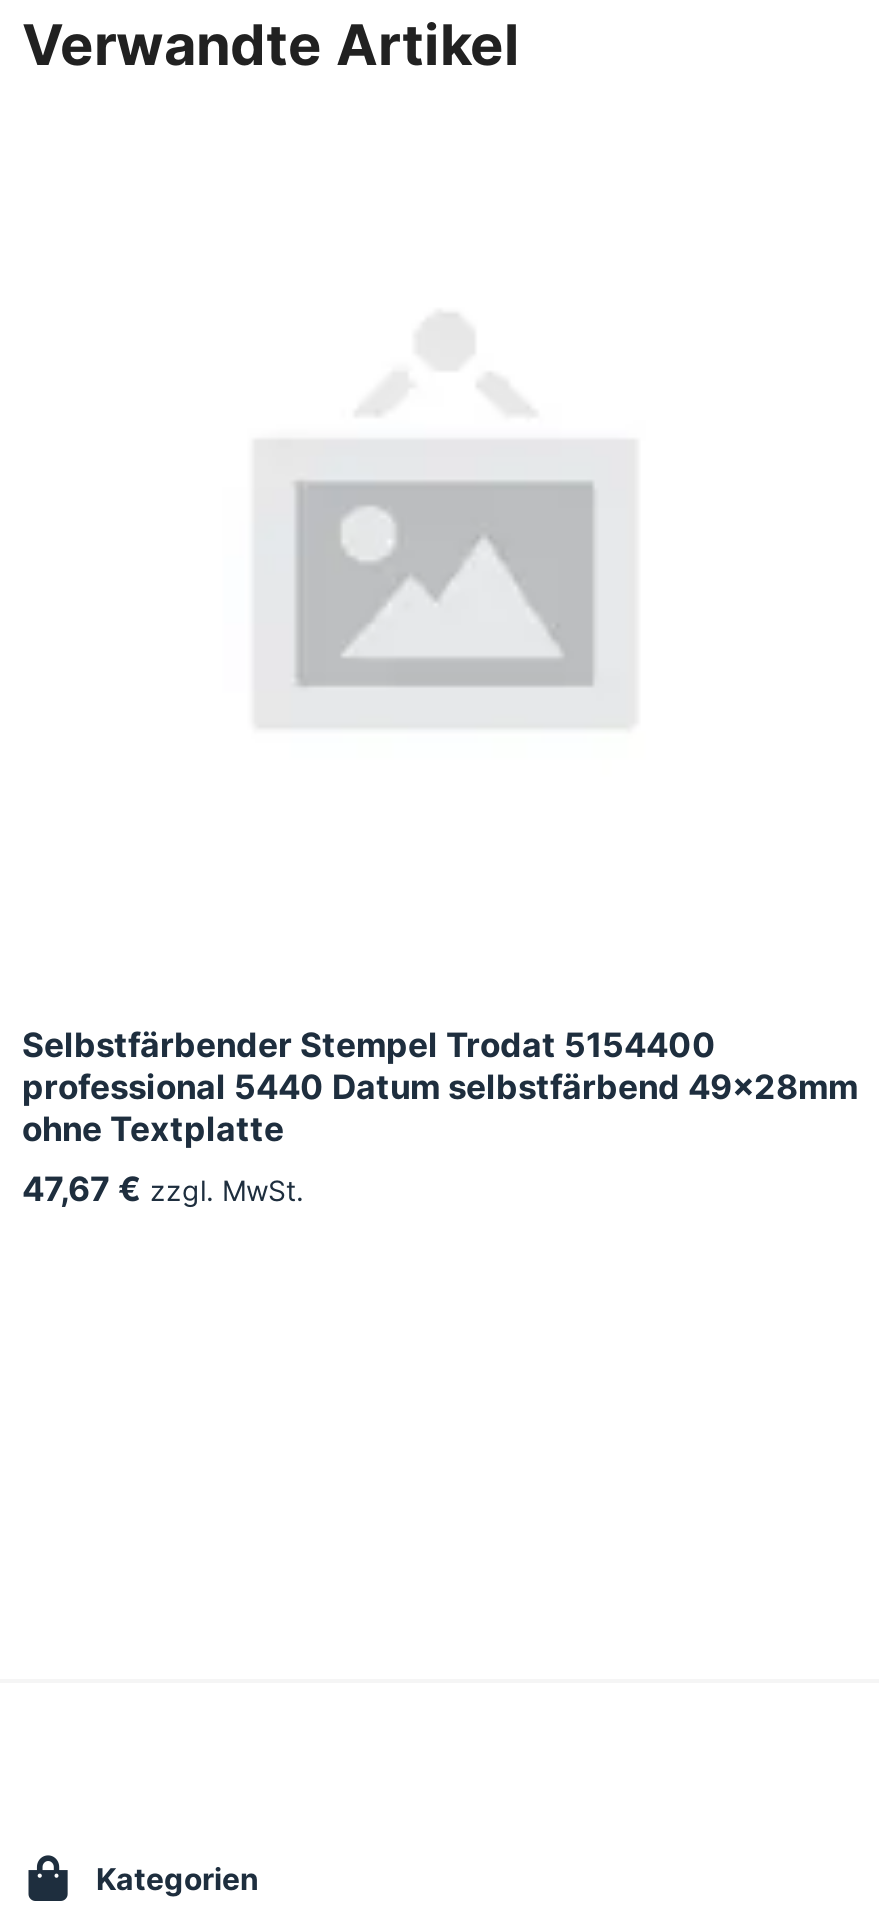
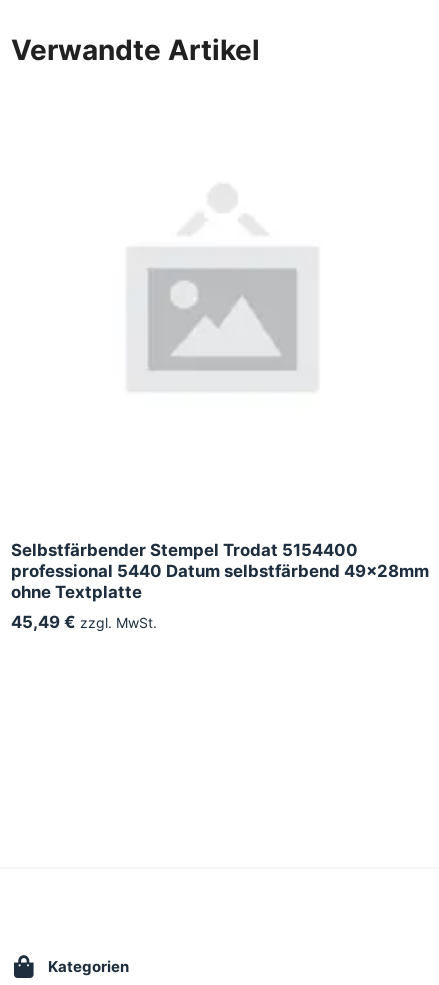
[22,1169,304,1209] 47,67 €zzgl. MwSt. -> [11,612,157,632] 45,49 €zzgl. MwSt.

